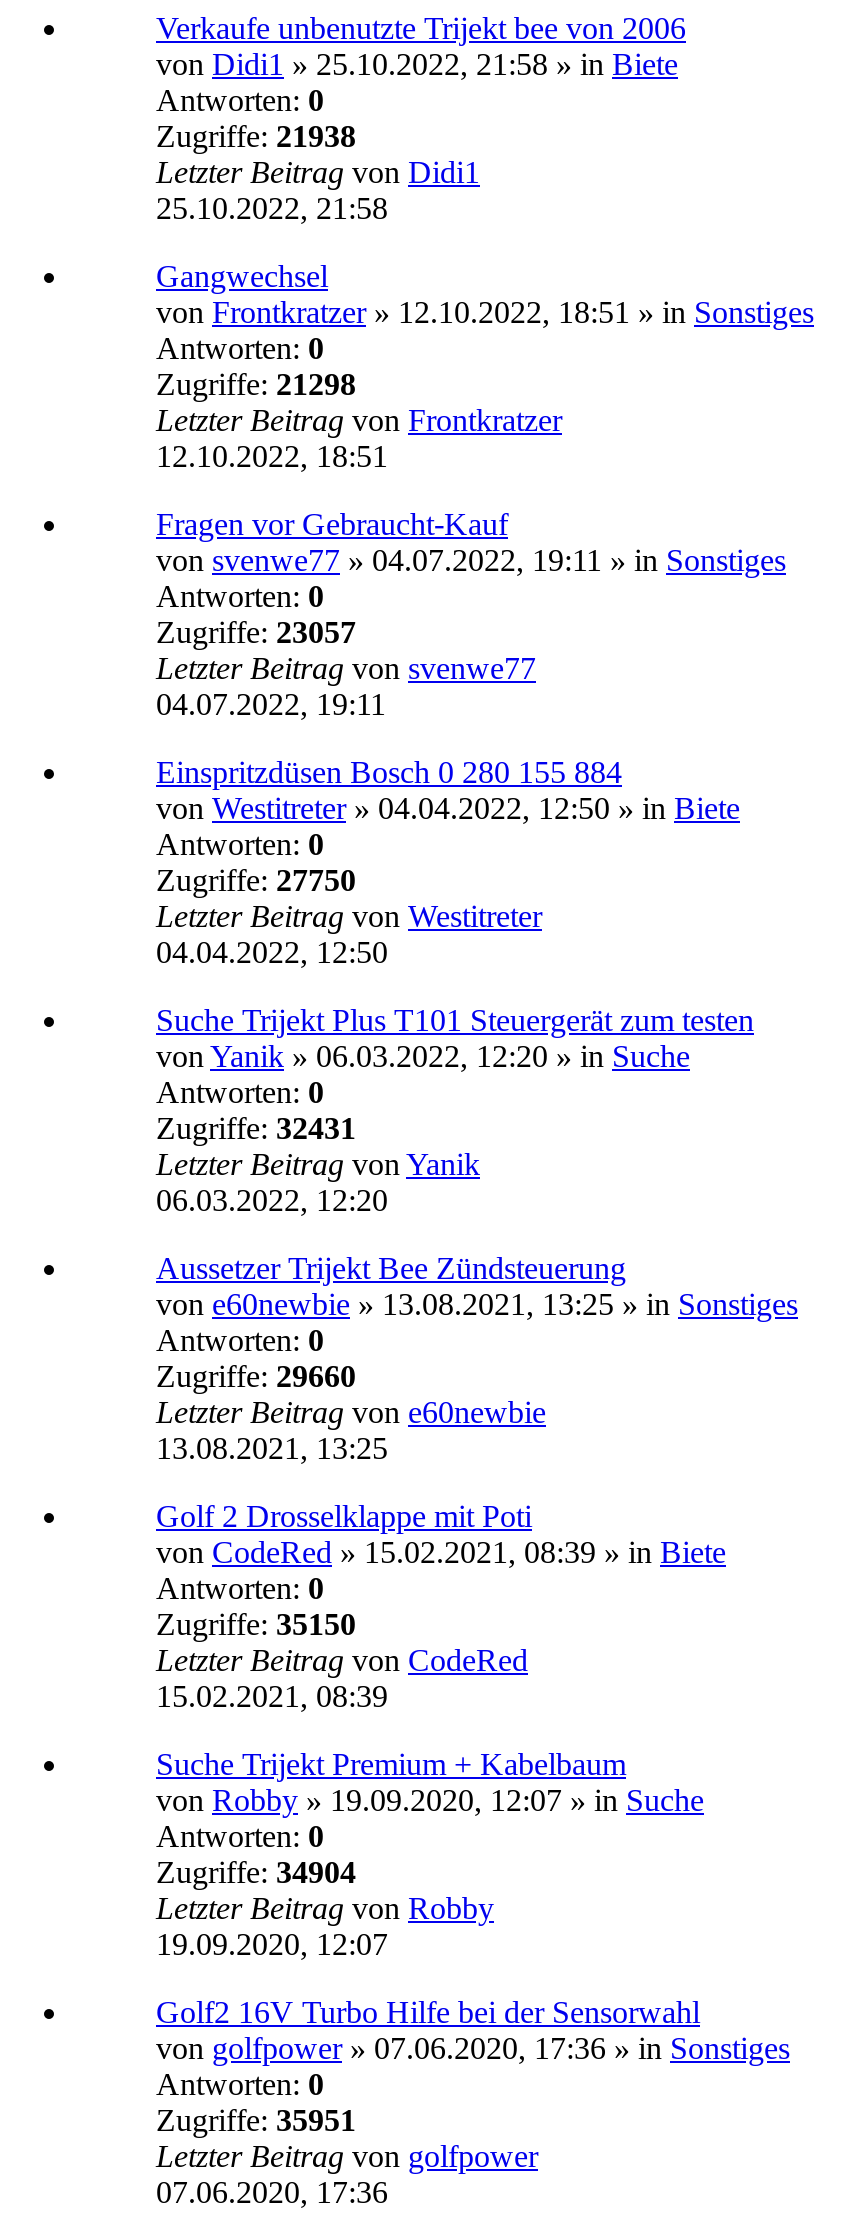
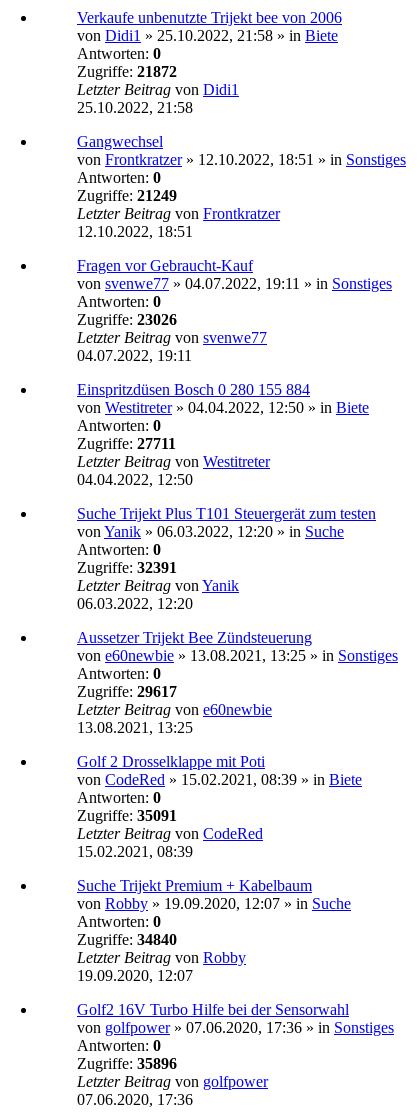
[156,120,356,154] Zugriffe: 21938 -> [77,63,177,80] Zugriffe: 21872
[156,368,356,402] Zugriffe: 21298 -> [77,187,177,204] Zugriffe: 21249
[156,616,356,650] Zugriffe: 23057 -> [77,311,177,328] Zugriffe: 23026
[156,864,356,898] Zugriffe: 27750 -> [77,435,176,452] Zugriffe: 27711
[156,1112,356,1146] Zugriffe: 32431 -> [77,559,177,576] Zugriffe: 32391
[156,1360,356,1394] Zugriffe: 29660 -> [77,683,177,700] Zugriffe: 29617
[156,1608,356,1642] Zugriffe: 35150 -> [77,807,177,824] Zugriffe: 35091
[156,1856,356,1890] Zugriffe: 34904 -> [77,931,177,948] Zugriffe: 34840
[156,2104,356,2138] Zugriffe: 35951 -> [77,1055,177,1072] Zugriffe: 35896

